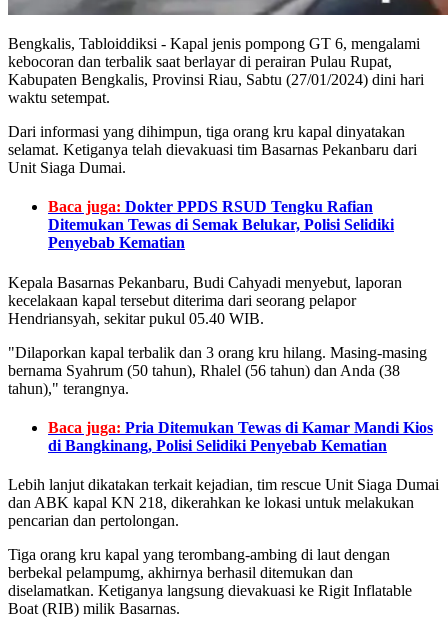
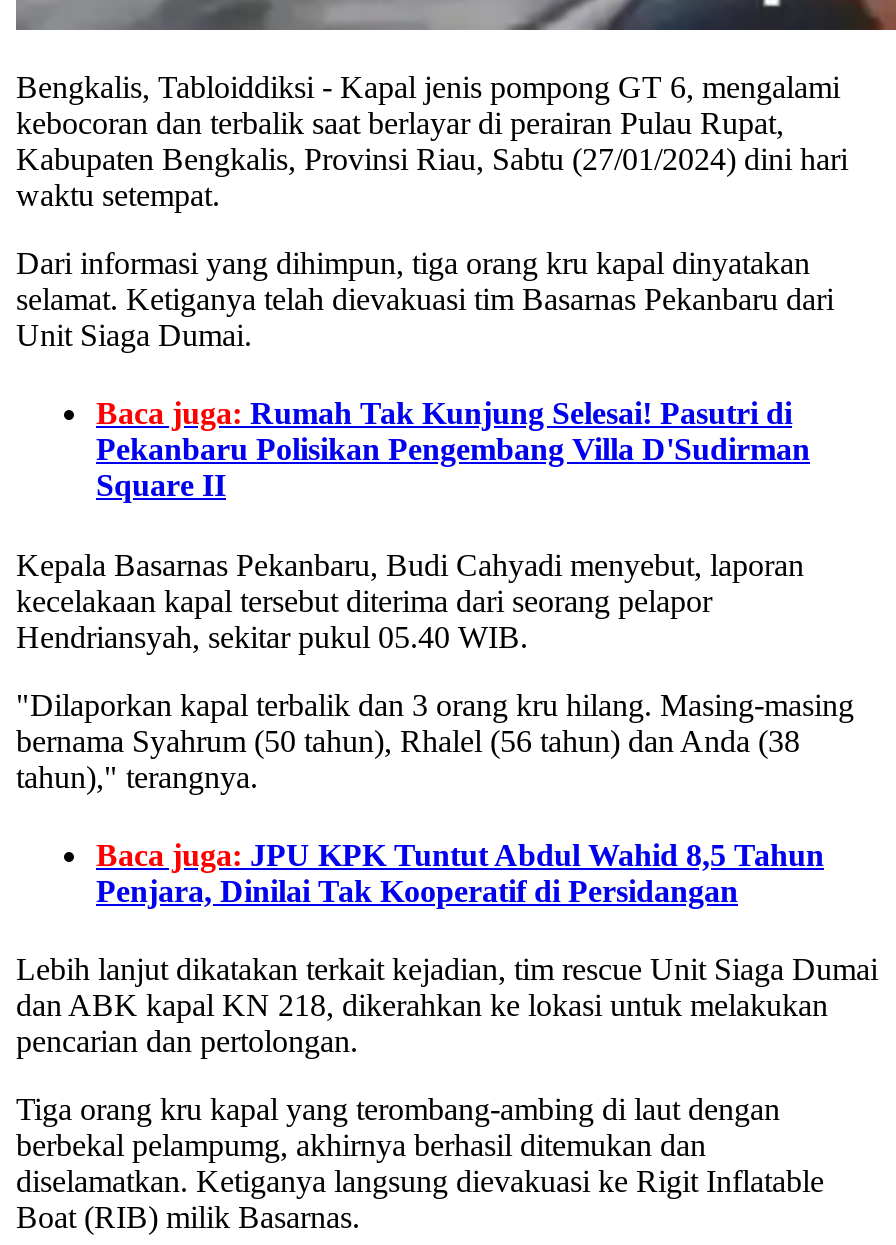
[48,198,394,251] Baca juga: Dokter PPDS RSUD Tengku Rafian | Ditemukan Tewas di Semak Belukar, Polisi Selidiki | Penyebab Kematian -> [96,397,810,503] Baca juga: Rumah Tak Kunjung Selesai! Pasutri di | Pekanbaru Polisikan Pengembang Villa D'Sudirman | Square II
[48,419,433,454] Baca juga: Pria Ditemukan Tewas di Kamar Mandi Kios | di Bangkinang, Polisi Selidiki Penyebab Kematian -> [96,838,824,908] Baca juga: JPU KPK Tuntut Abdul Wahid 8,5 Tahun | Penjara, Dinilai Tak Kooperatif di Persidangan

